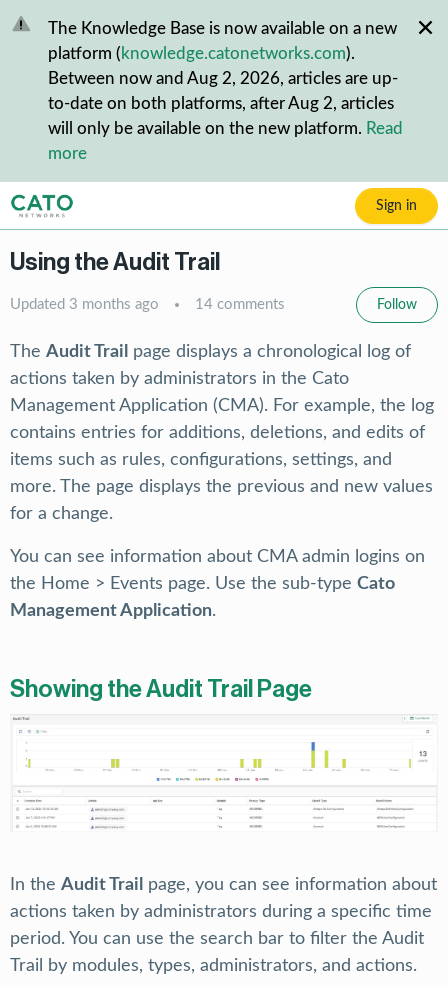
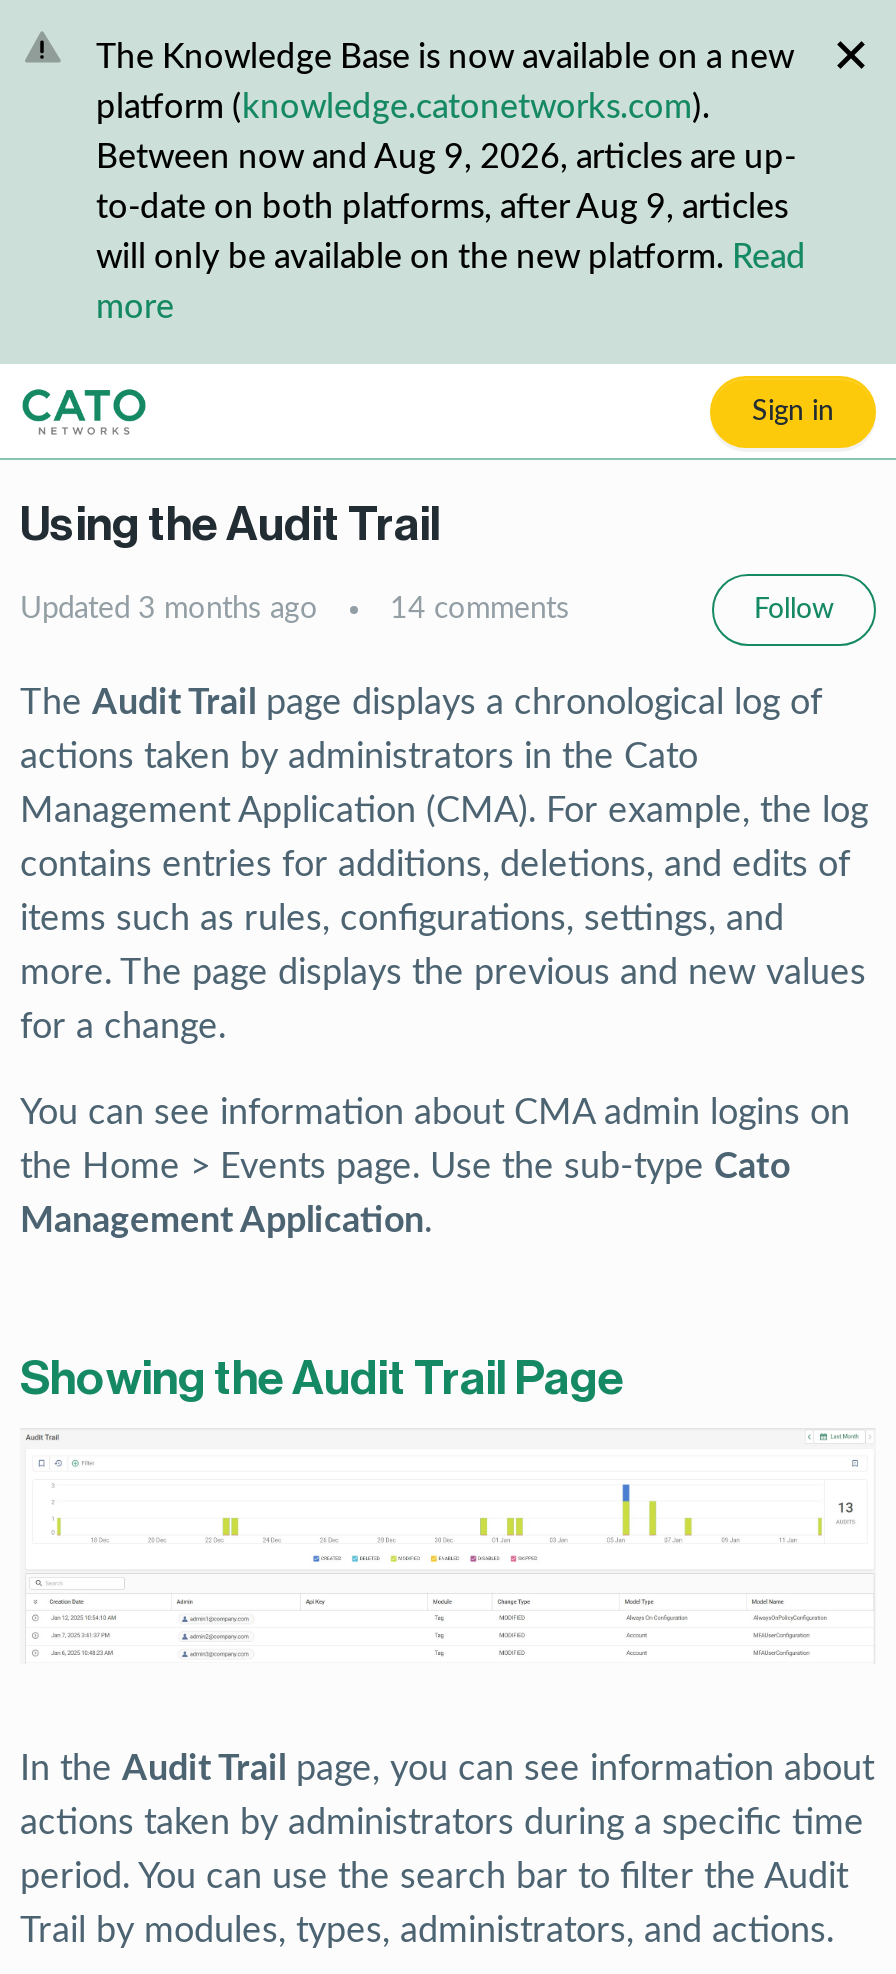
[48,70,398,87] Between now and Aug 2, 2026, articles are up- -> [96,140,796,174] Between now and Aug 9, 2026, articles are up-
[48,95,394,112] to-date on both platforms, after Aug 2, articles -> [96,190,788,224] to-date on both platforms, after Aug 9, articles

